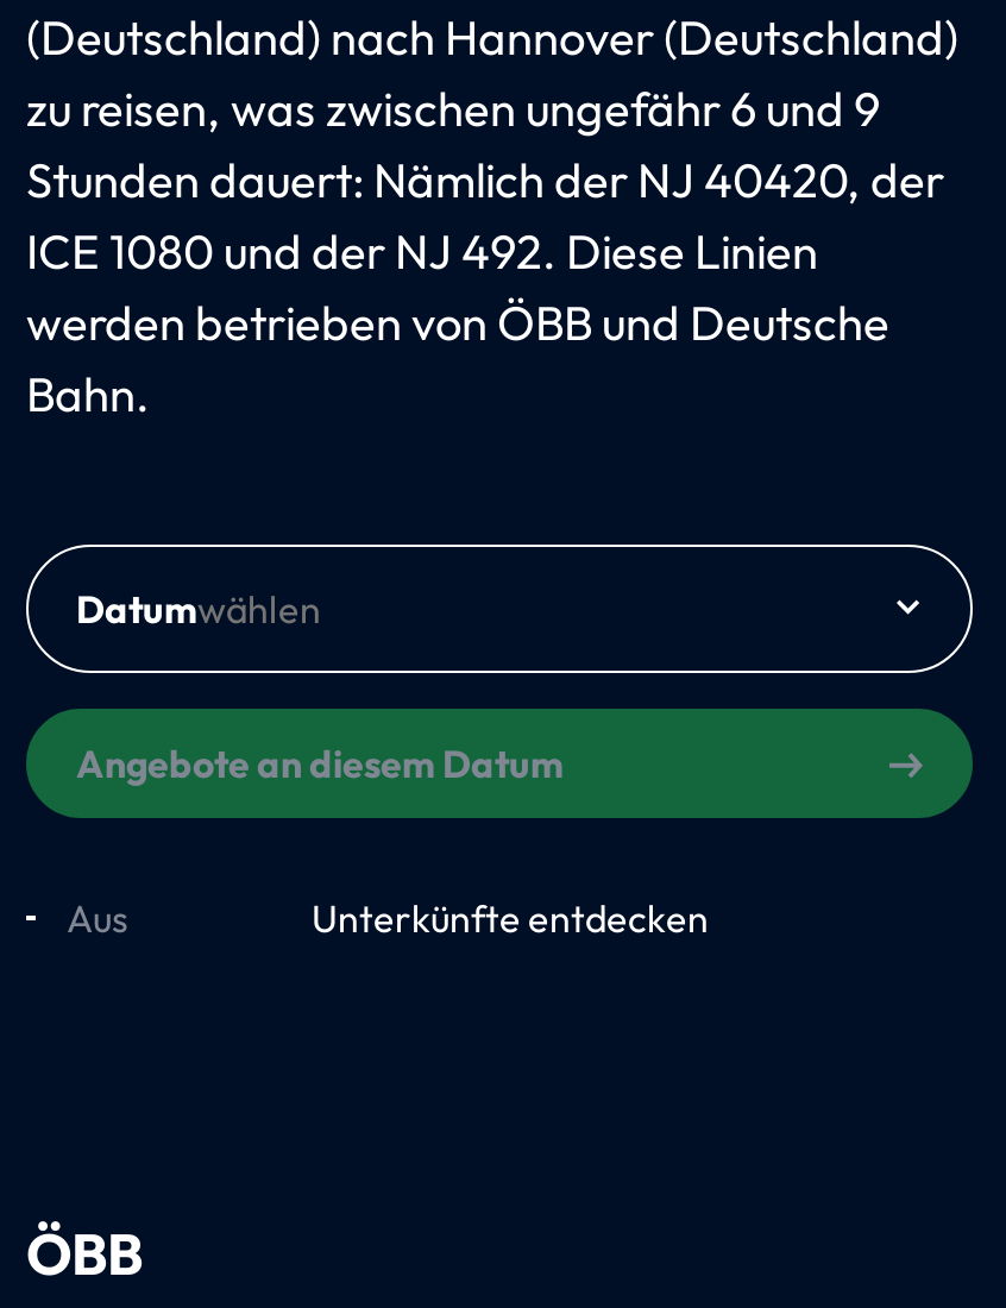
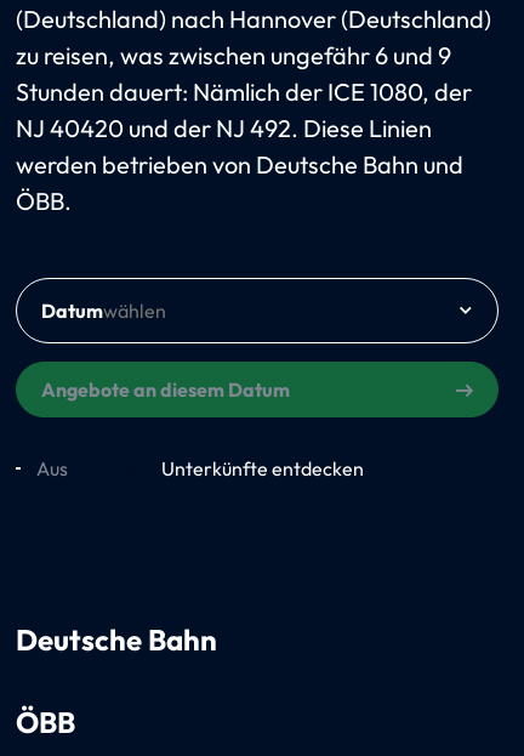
[26,150,944,423] Stunden dauert: Nämlich der NJ 40420, der | ICE 1080 und der NJ 492. Diese Linien | werden betrieben von ÖBB und Deutsche | Bahn. -> [16,76,472,216] Stunden dauert: Nämlich der ICE 1080, der | NJ 40420 und der NJ 492. Diese Linien | werden betrieben von Deutsche Bahn und | ÖBB.
none -> [16,621,217,657] Deutsche Bahn

